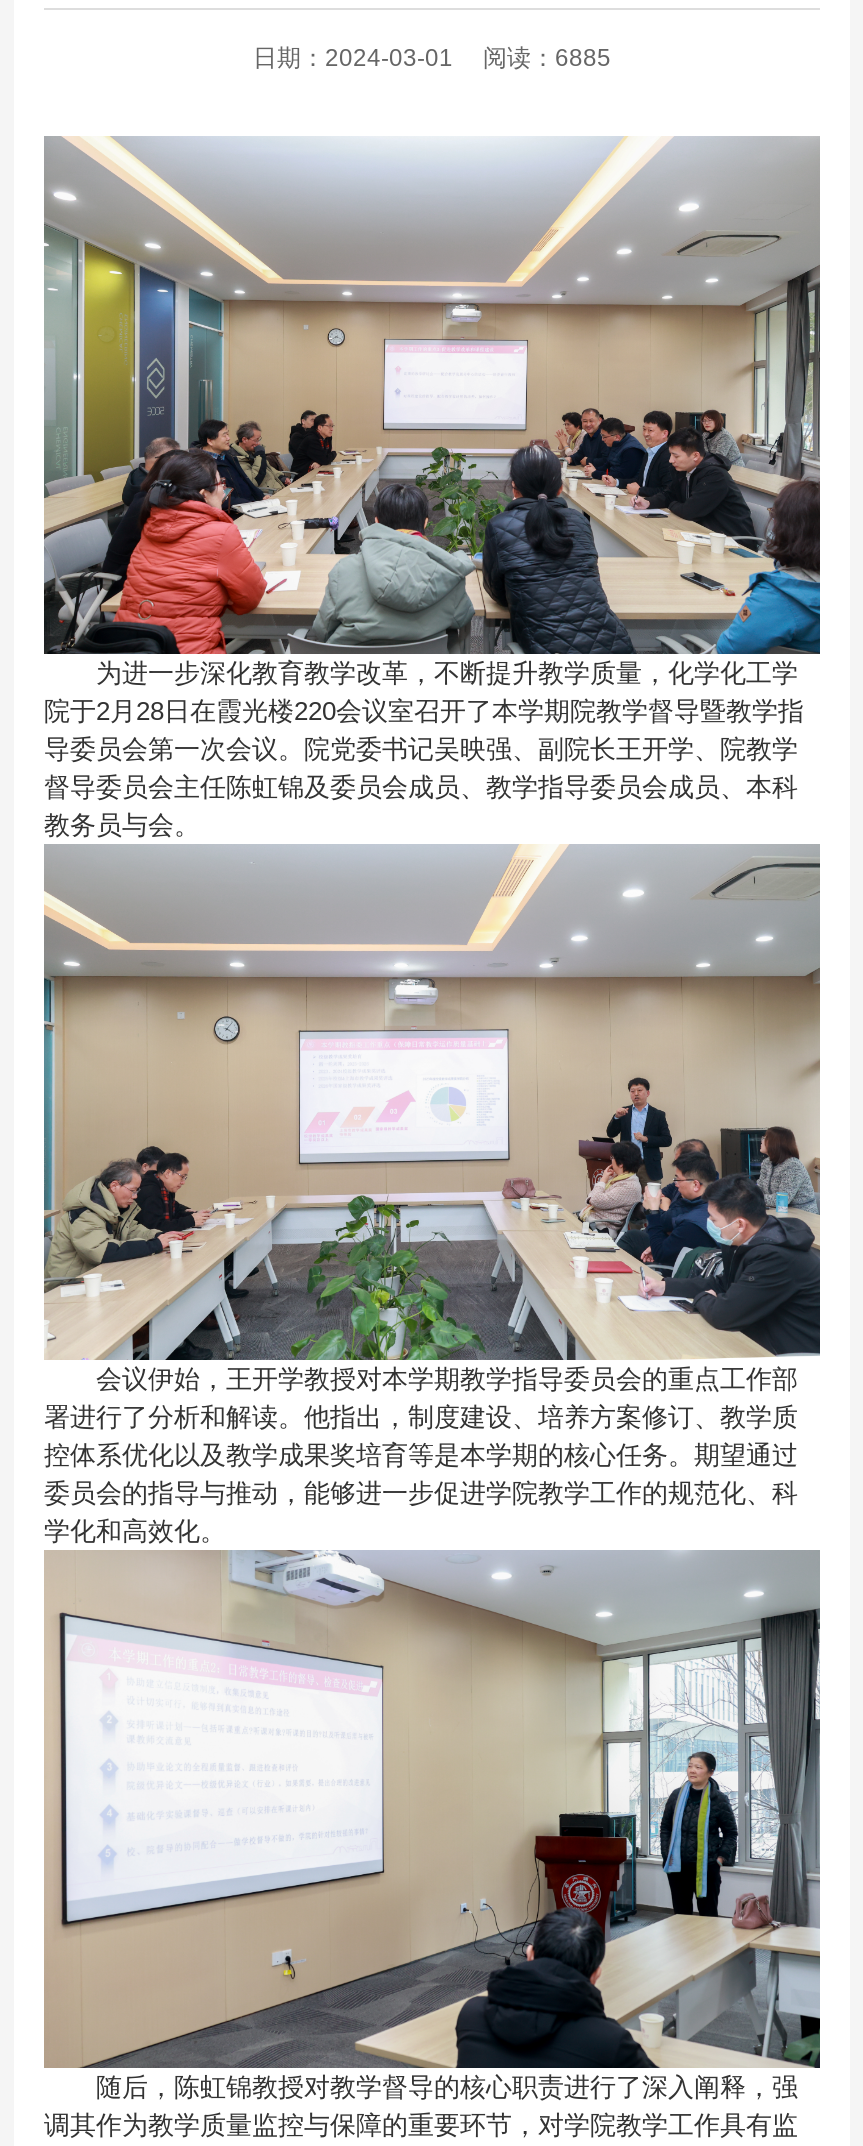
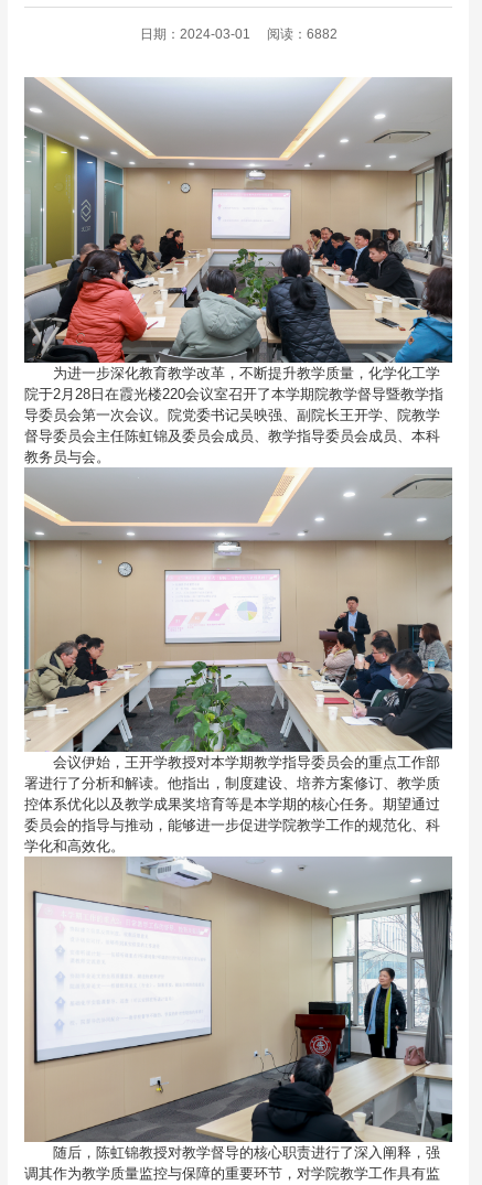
[253,44,611,72] 日期：2024-03-01 阅读：6885 -> [140,26,337,42] 日期：2024-03-01 阅读：6882

